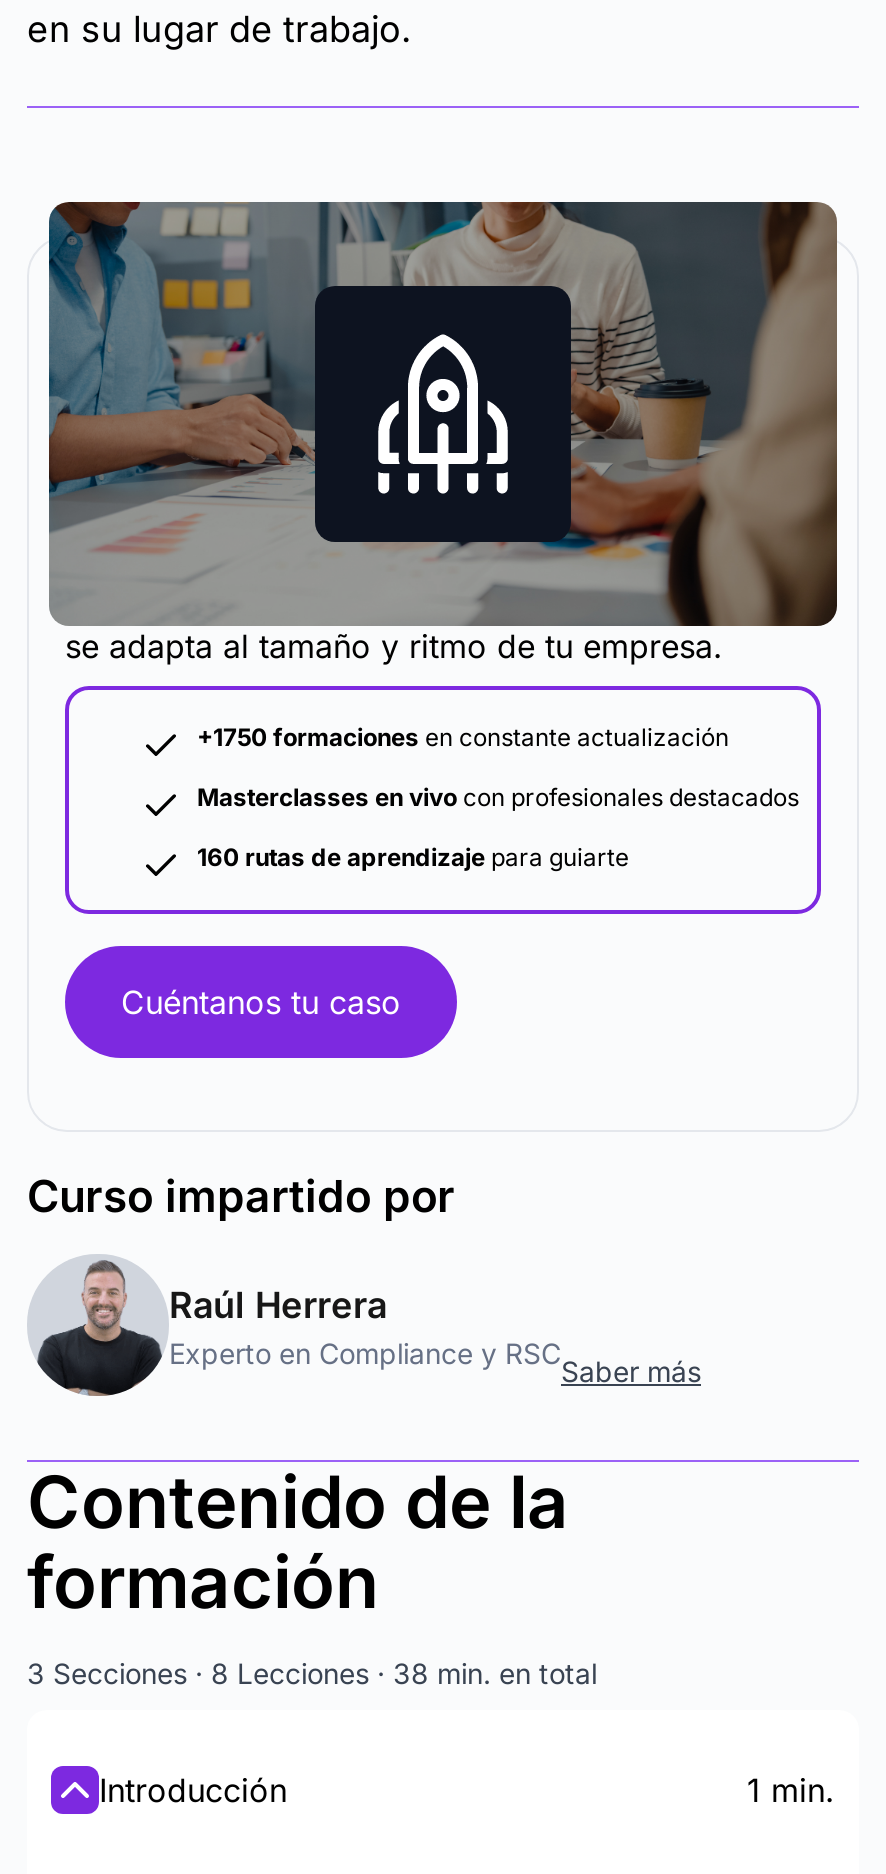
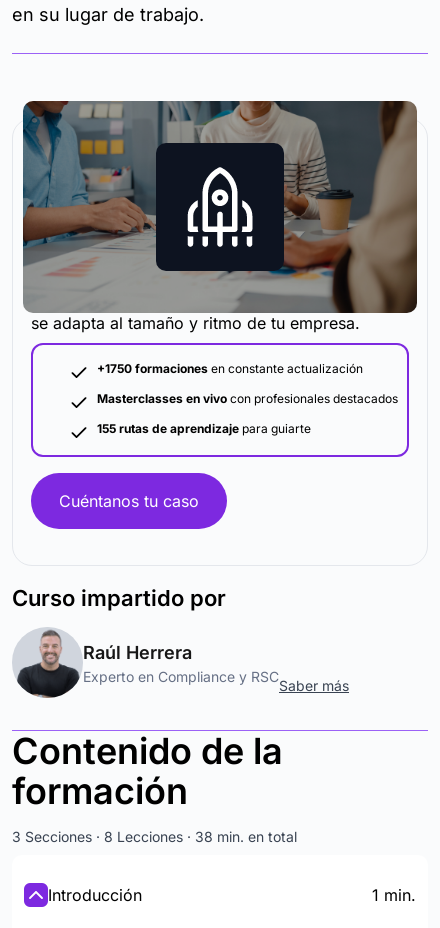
[197,842,629,872] 160 rutas de aprendizaje para guiarte -> [97,421,311,436] 155 rutas de aprendizaje para guiarte

